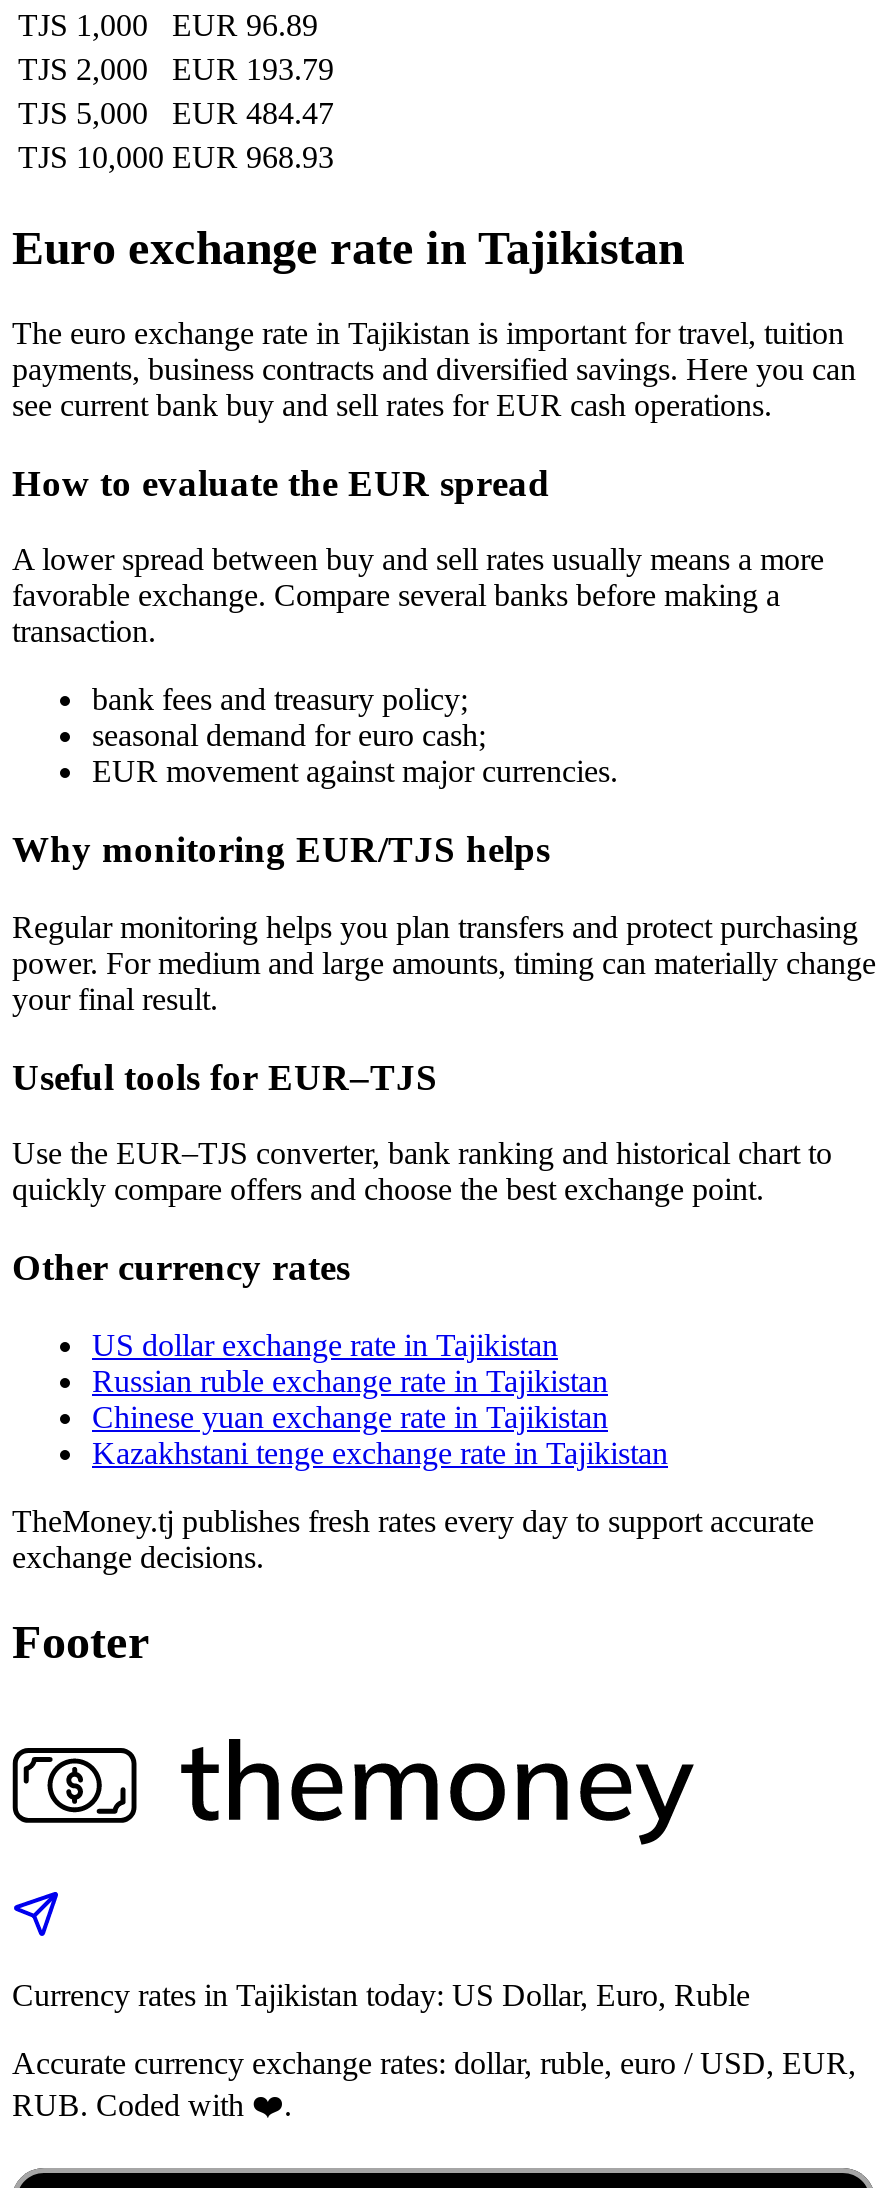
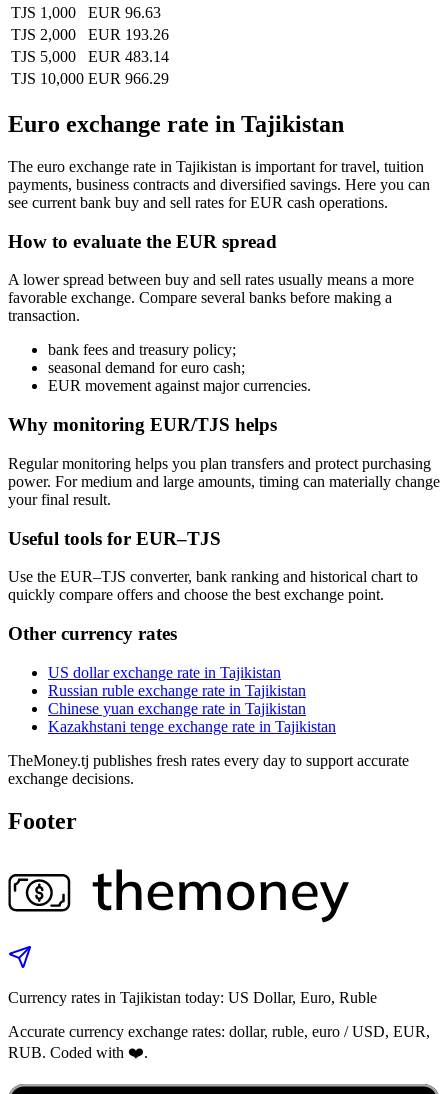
[18,8,318,42] TJS 1,000 EUR 96.89 -> [11,4,161,21] TJS 1,000 EUR 96.63
[18,52,334,86] TJS 2,000 EUR 193.79 -> [11,26,169,43] TJS 2,000 EUR 193.26
[18,96,334,130] TJS 5,000 EUR 484.47 -> [11,48,169,65] TJS 5,000 EUR 483.14
[18,140,334,174] TJS 10,000 EUR 968.93 -> [11,70,169,87] TJS 10,000 EUR 966.29

